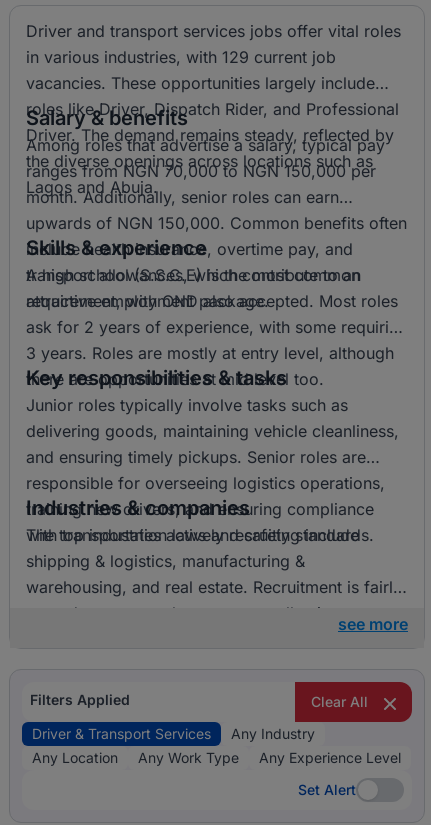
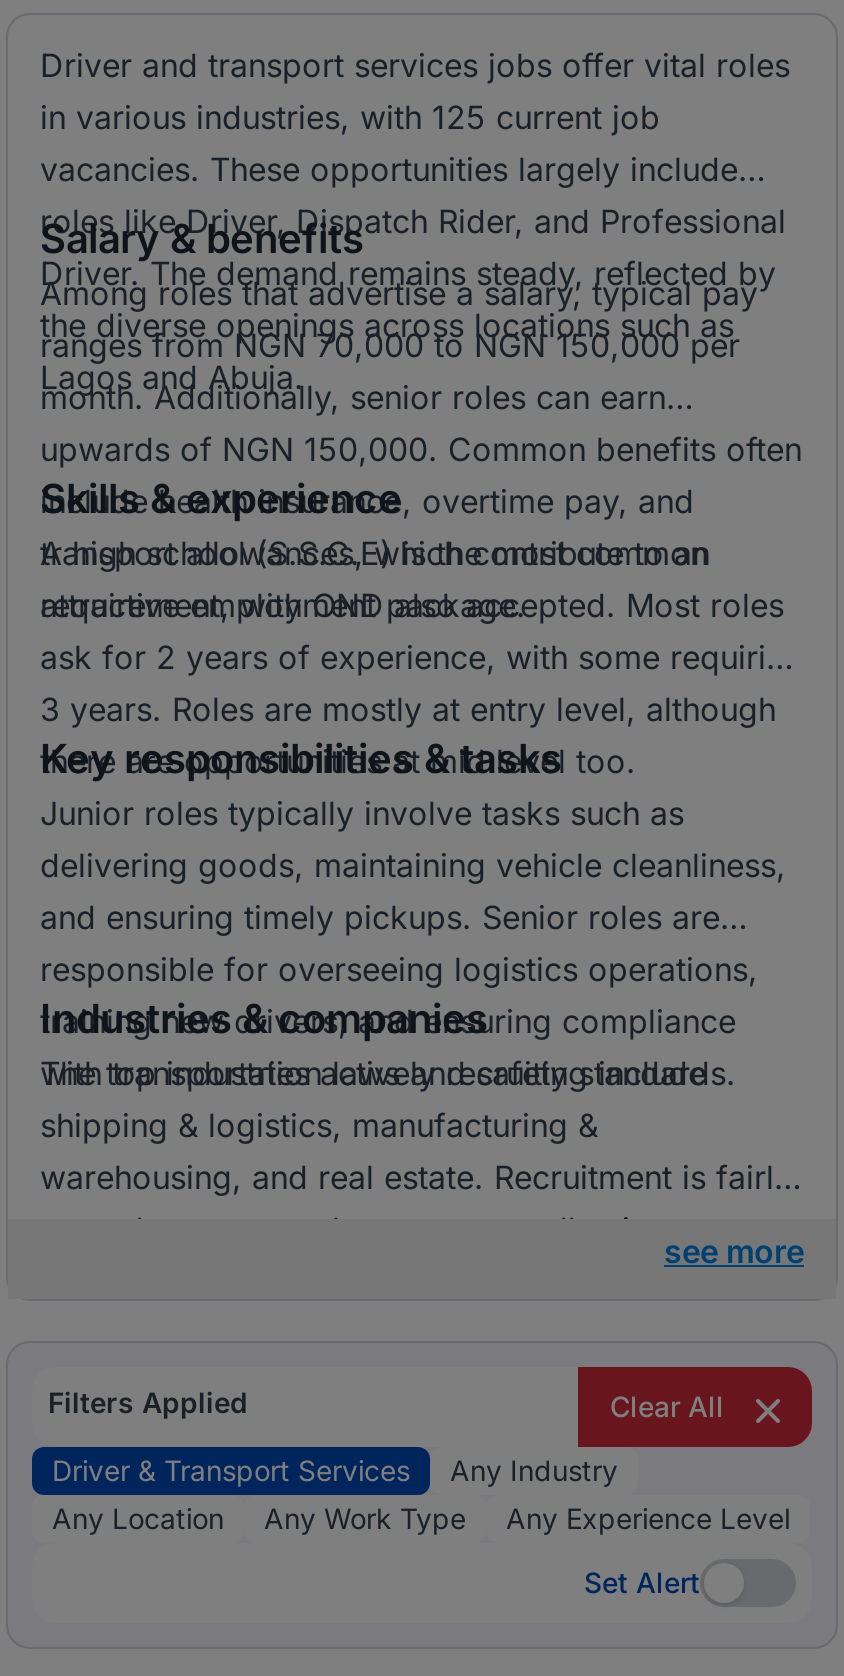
[26,47,336,67] in various industries, with 129 current job -> [40,97,660,137] in various industries, with 125 current job

